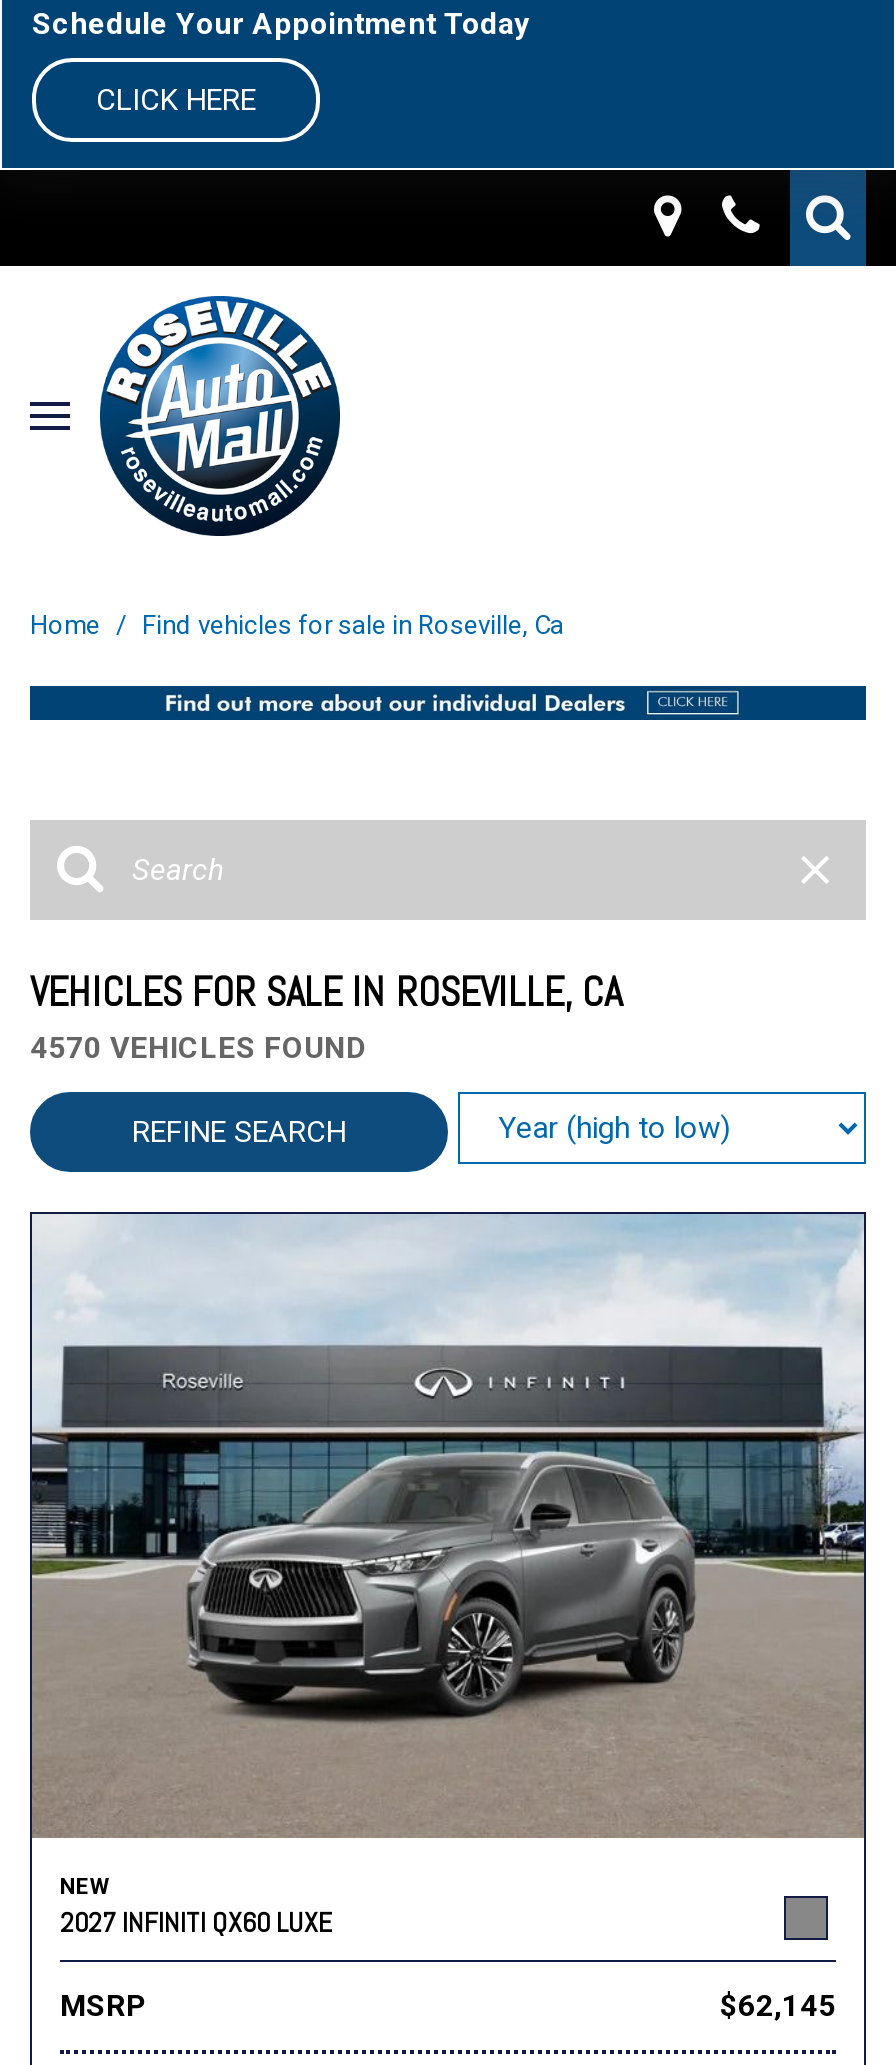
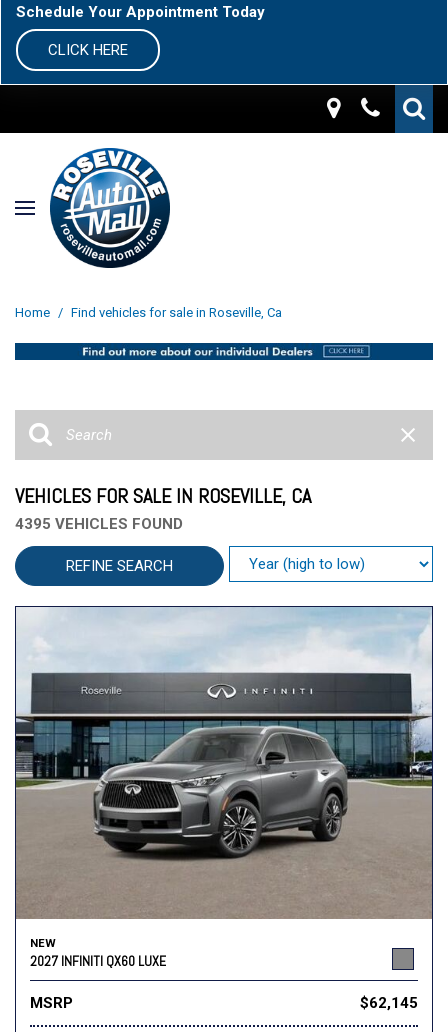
[30,1030,366,1066] 4570 VEHICLES FOUND -> [15,515,183,533] 4395 VEHICLES FOUND

